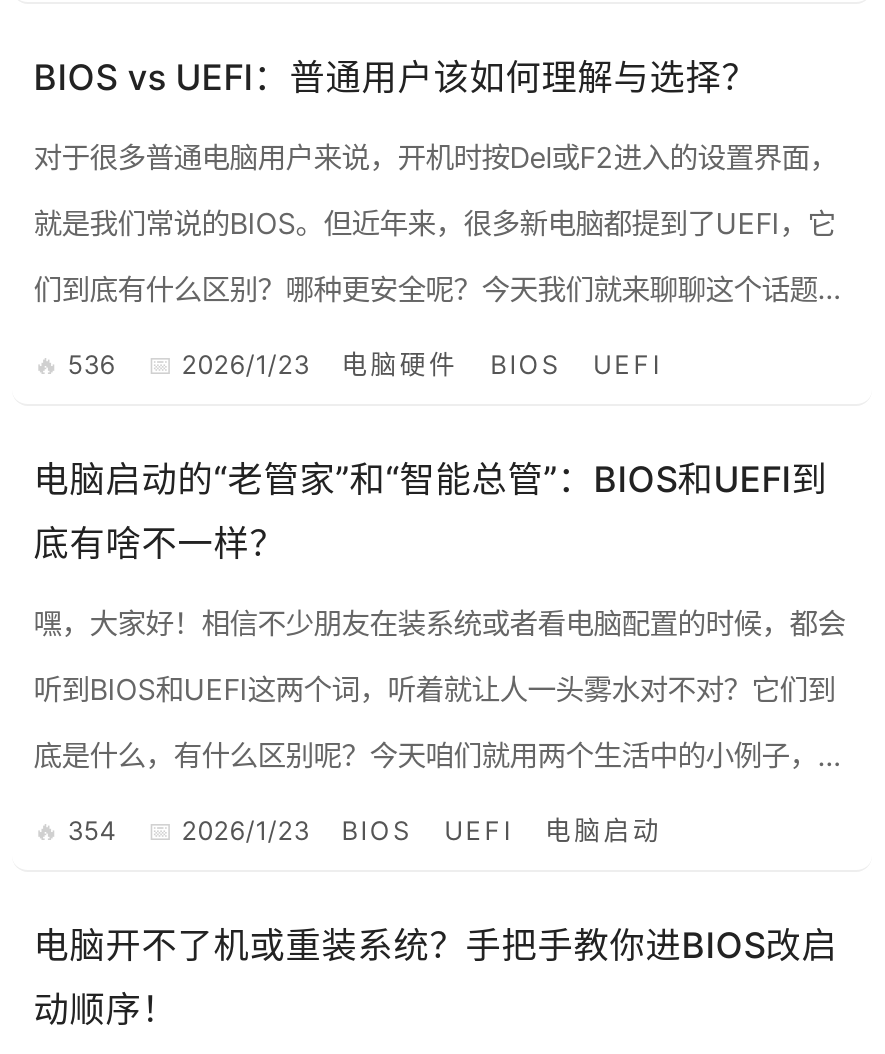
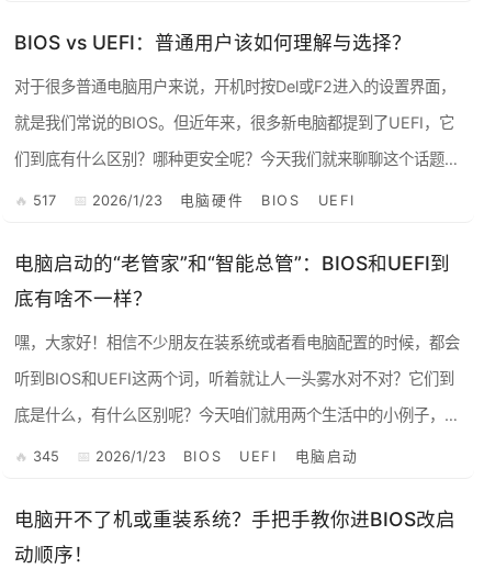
[67,350,115,380] 536 -> [33,192,56,209] 517
[67,816,115,846] 354 -> [33,448,59,465] 345

